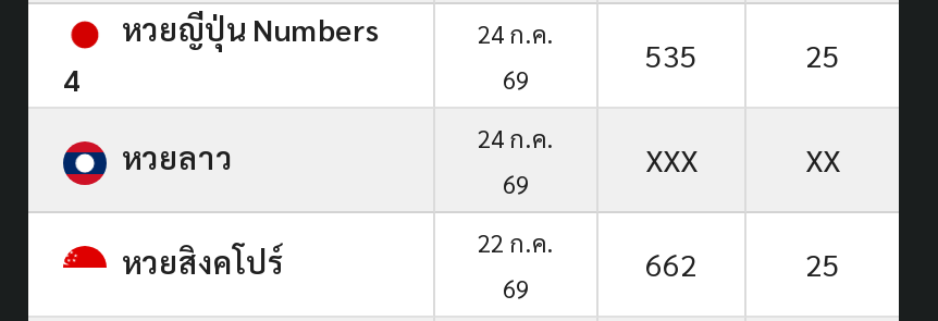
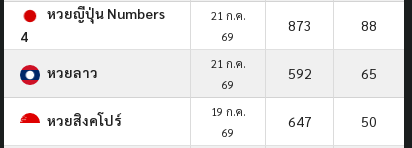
[478,17,554,50] 24 ก.ค. -> [210,8,245,23] 21 ก.ค.
[645,34,698,74] 535 -> [287,16,311,34] 873
[805,34,840,74] 25 -> [361,16,377,34] 88
[478,121,554,154] 24 ก.ค. -> [210,56,245,71] 21 ก.ค.
[645,139,840,178] XXX | XX -> [287,64,377,82] 592 | 65
[478,226,554,259] 22 ก.ค. -> [210,104,245,119] 19 ก.ค.
[645,243,698,282] 662 -> [287,112,311,130] 647
[805,243,840,282] 25 -> [361,112,377,130] 50

